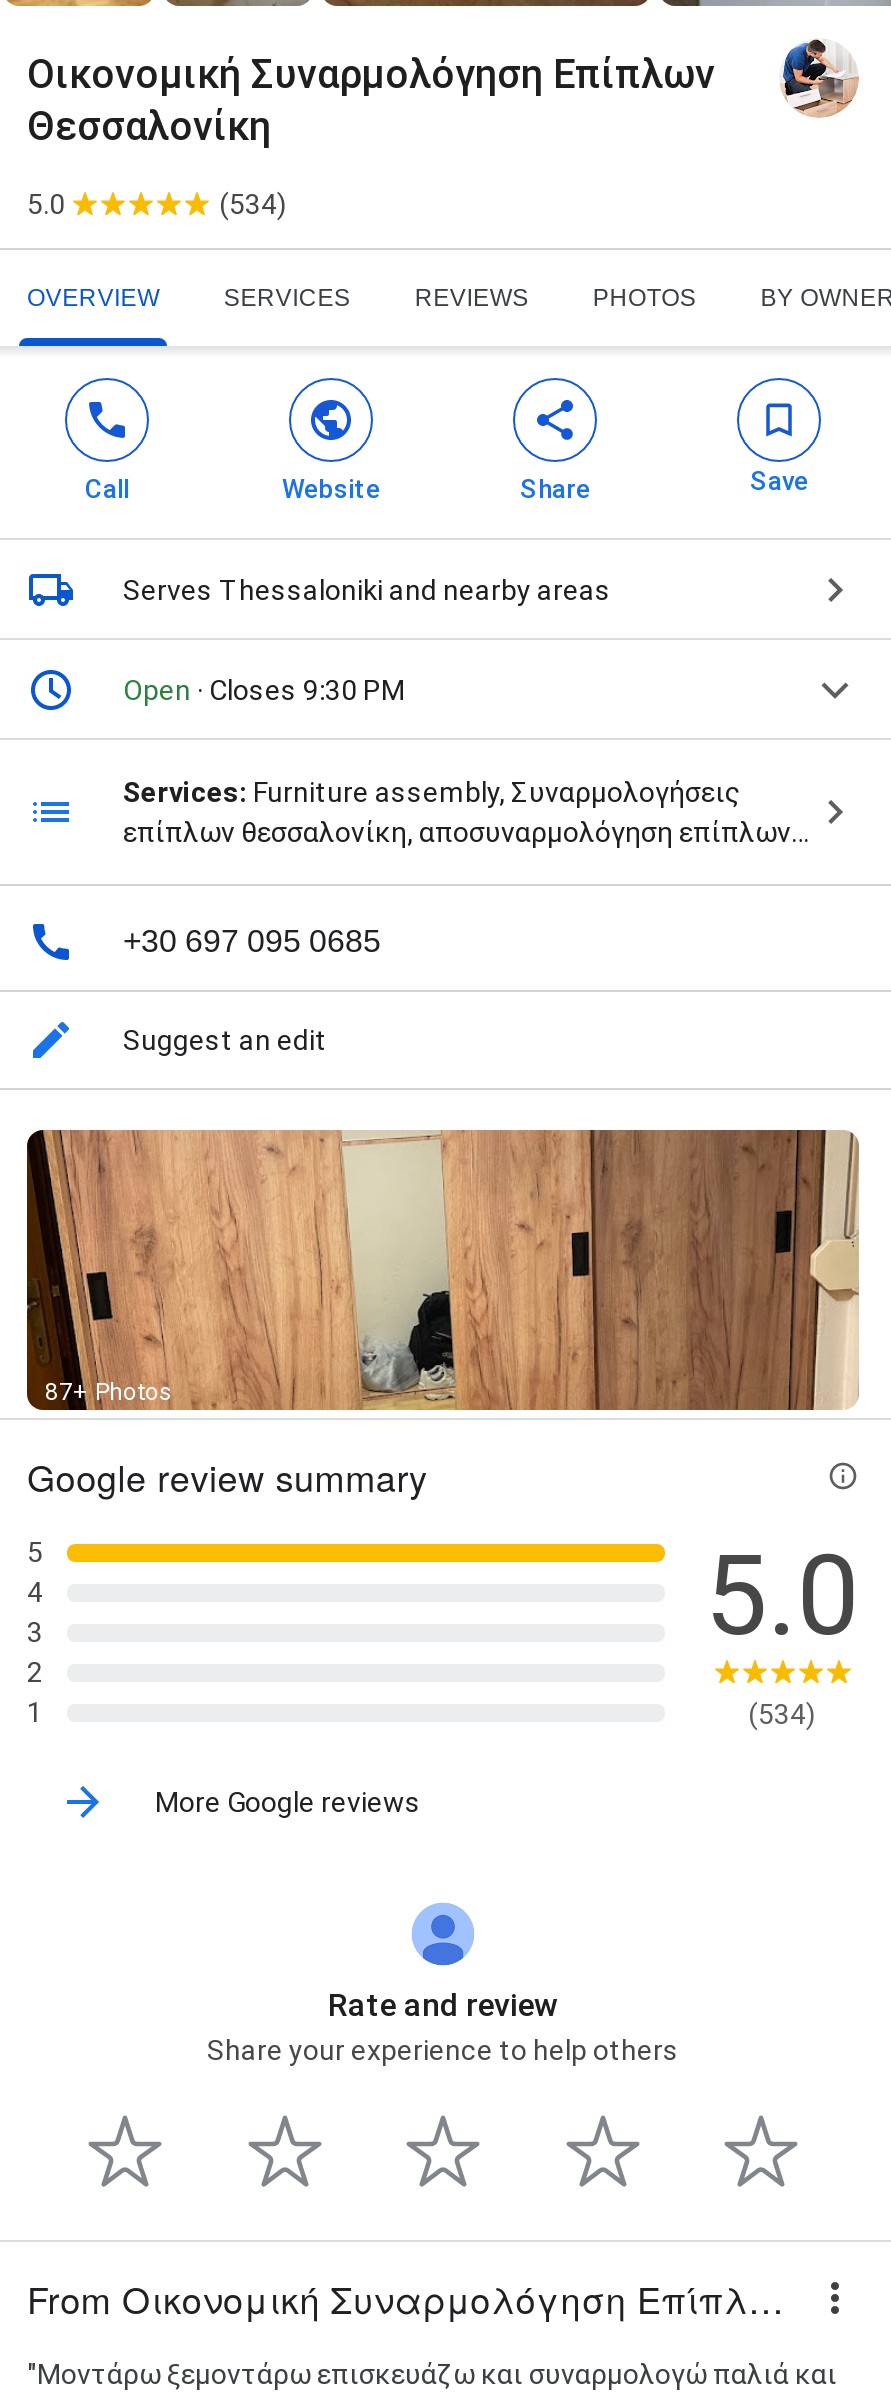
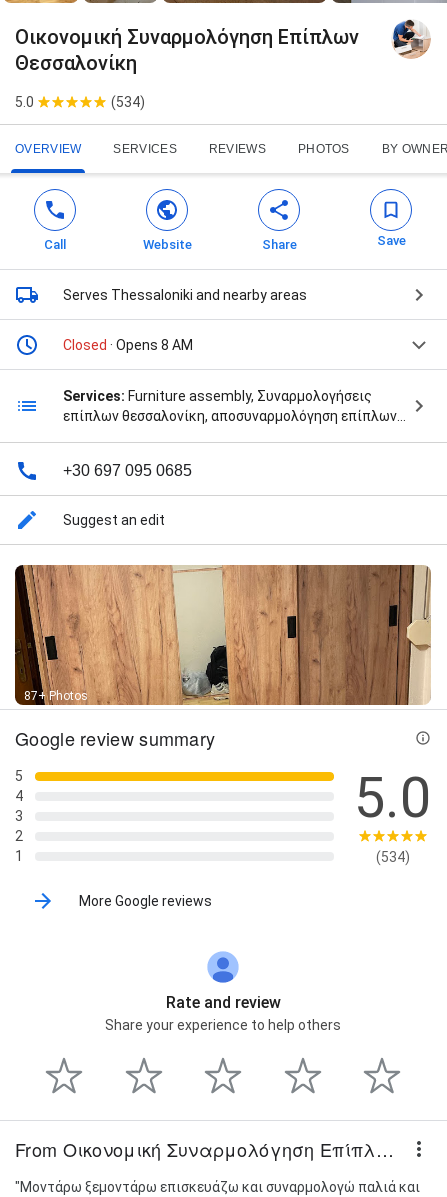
[123,674,405,706] Open · Closes 9:30 PM -> [63,337,193,353] Closed · Opens 8 AM

